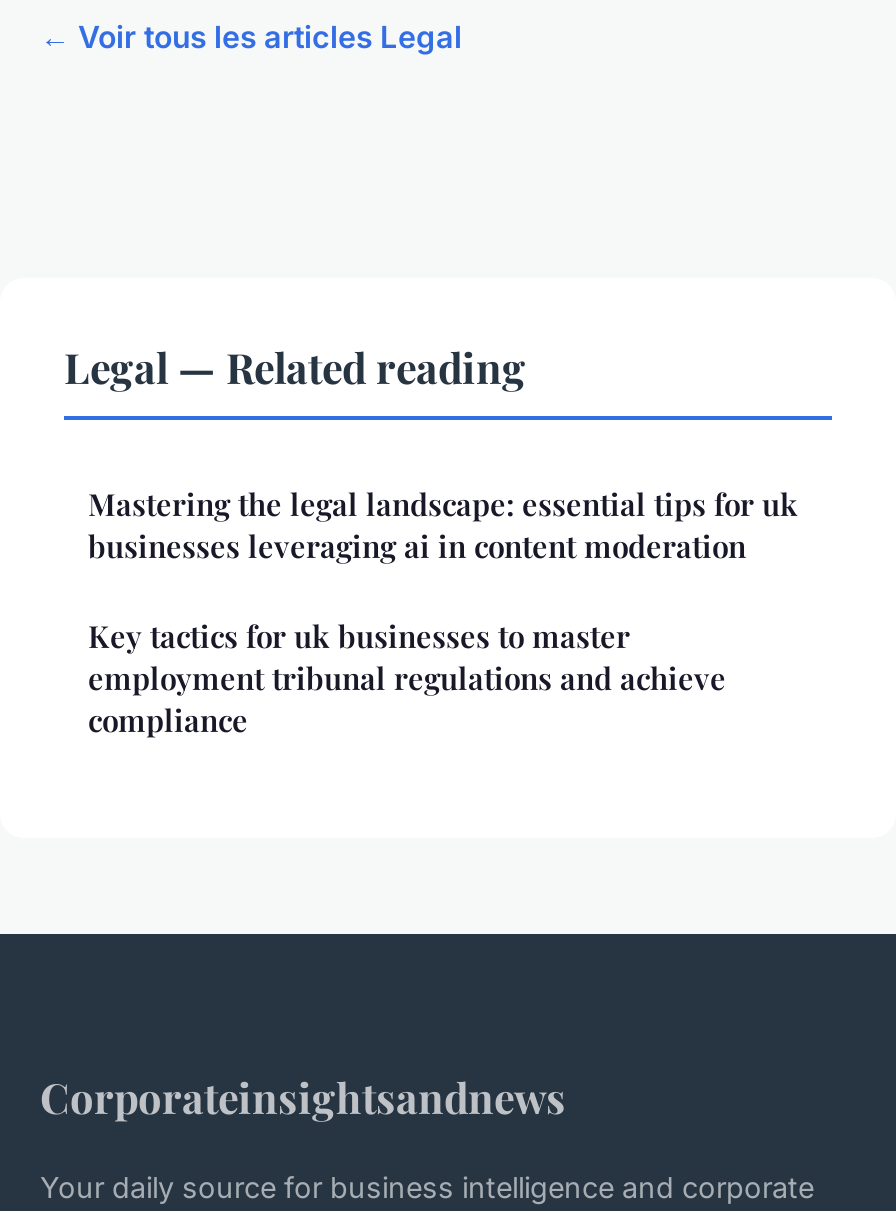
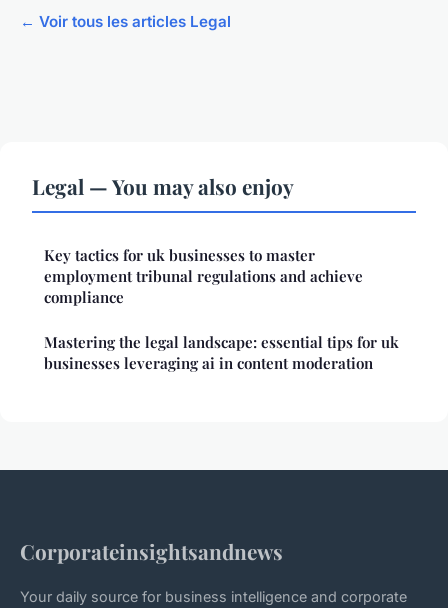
[64,339,526,395] Legal — Related reading -> [32,172,294,200] Legal — You may also enjoy
moved [88,485,798,567] -> [44,332,399,373]: Mastering the legal landscape: essential tips for uk | businesses leveraging ai in content moderation
moved [88,617,726,741] -> [44,245,363,307]: Key tactics for uk businesses to master | employment tribunal regulations and achieve | compliance

